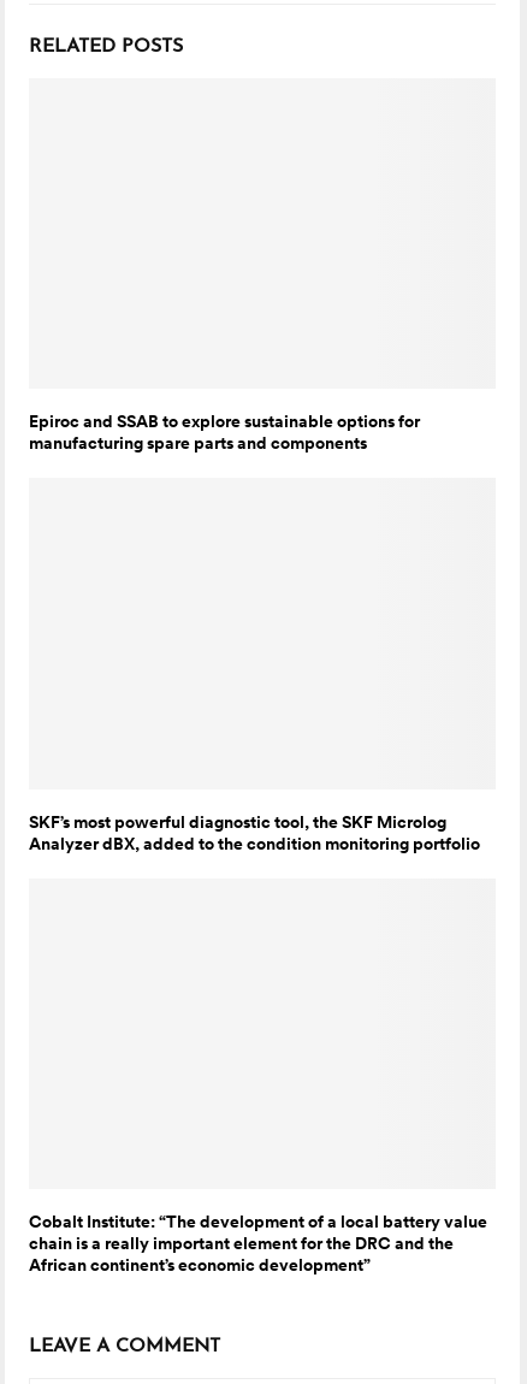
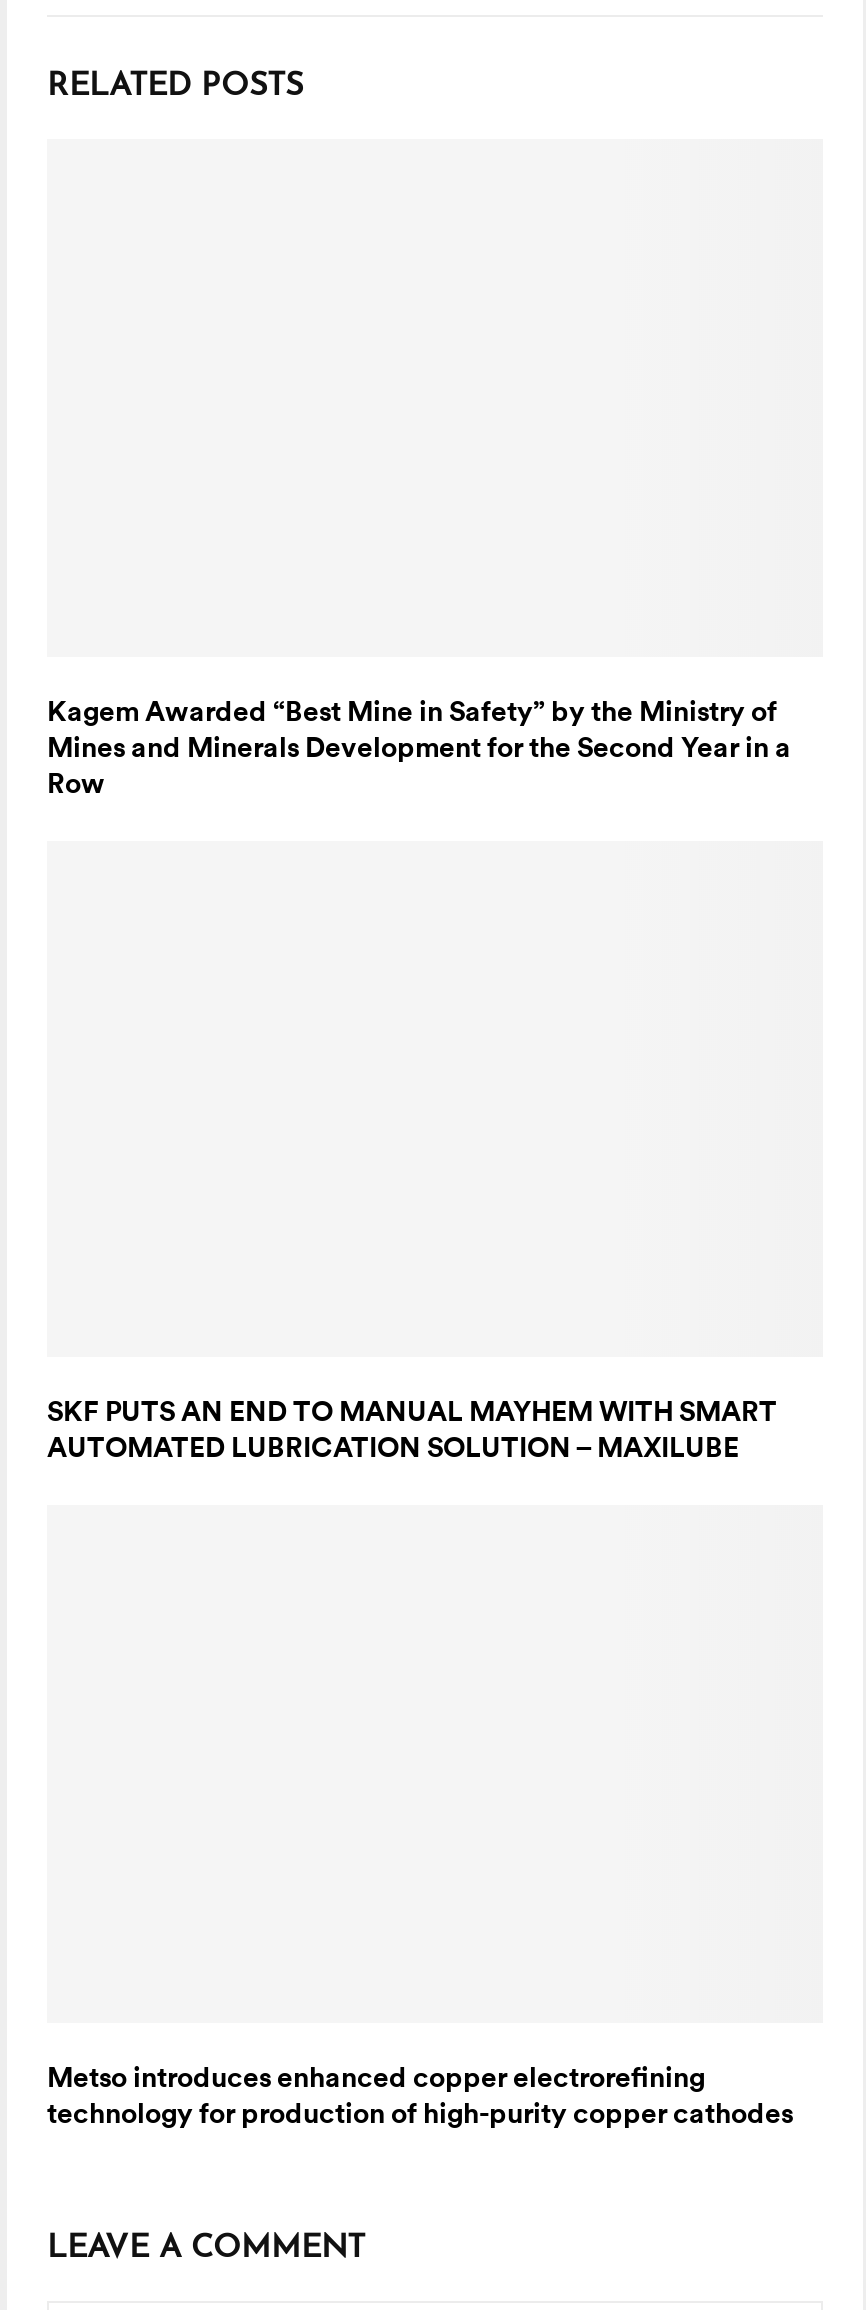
[29,411,420,454] Epiroc and SSAB to explore sustainable options for | manufacturing spare parts and components -> [47,692,791,800] Kagem Awarded “Best Mine in Safety” by the Ministry of | Mines and Minerals Development for the Second Year in a | Row
[29,811,480,854] SKF’s most powerful diagnostic tool, the SKF Microlog | Analyzer dBX, added to the condition monitoring portfolio -> [47,1394,777,1466] SKF PUTS AN END TO MANUAL MAYHEM WITH SMART | AUTOMATED LUBRICATION SOLUTION – MAXILUBE
[29,1211,487,1276] Cobalt Institute: “The development of a local battery value | chain is a really important element for the DRC and the | African continent’s economic development” -> [47,2059,793,2131] Metso introduces enhanced copper electrorefining | technology for production of high-purity copper cathodes

